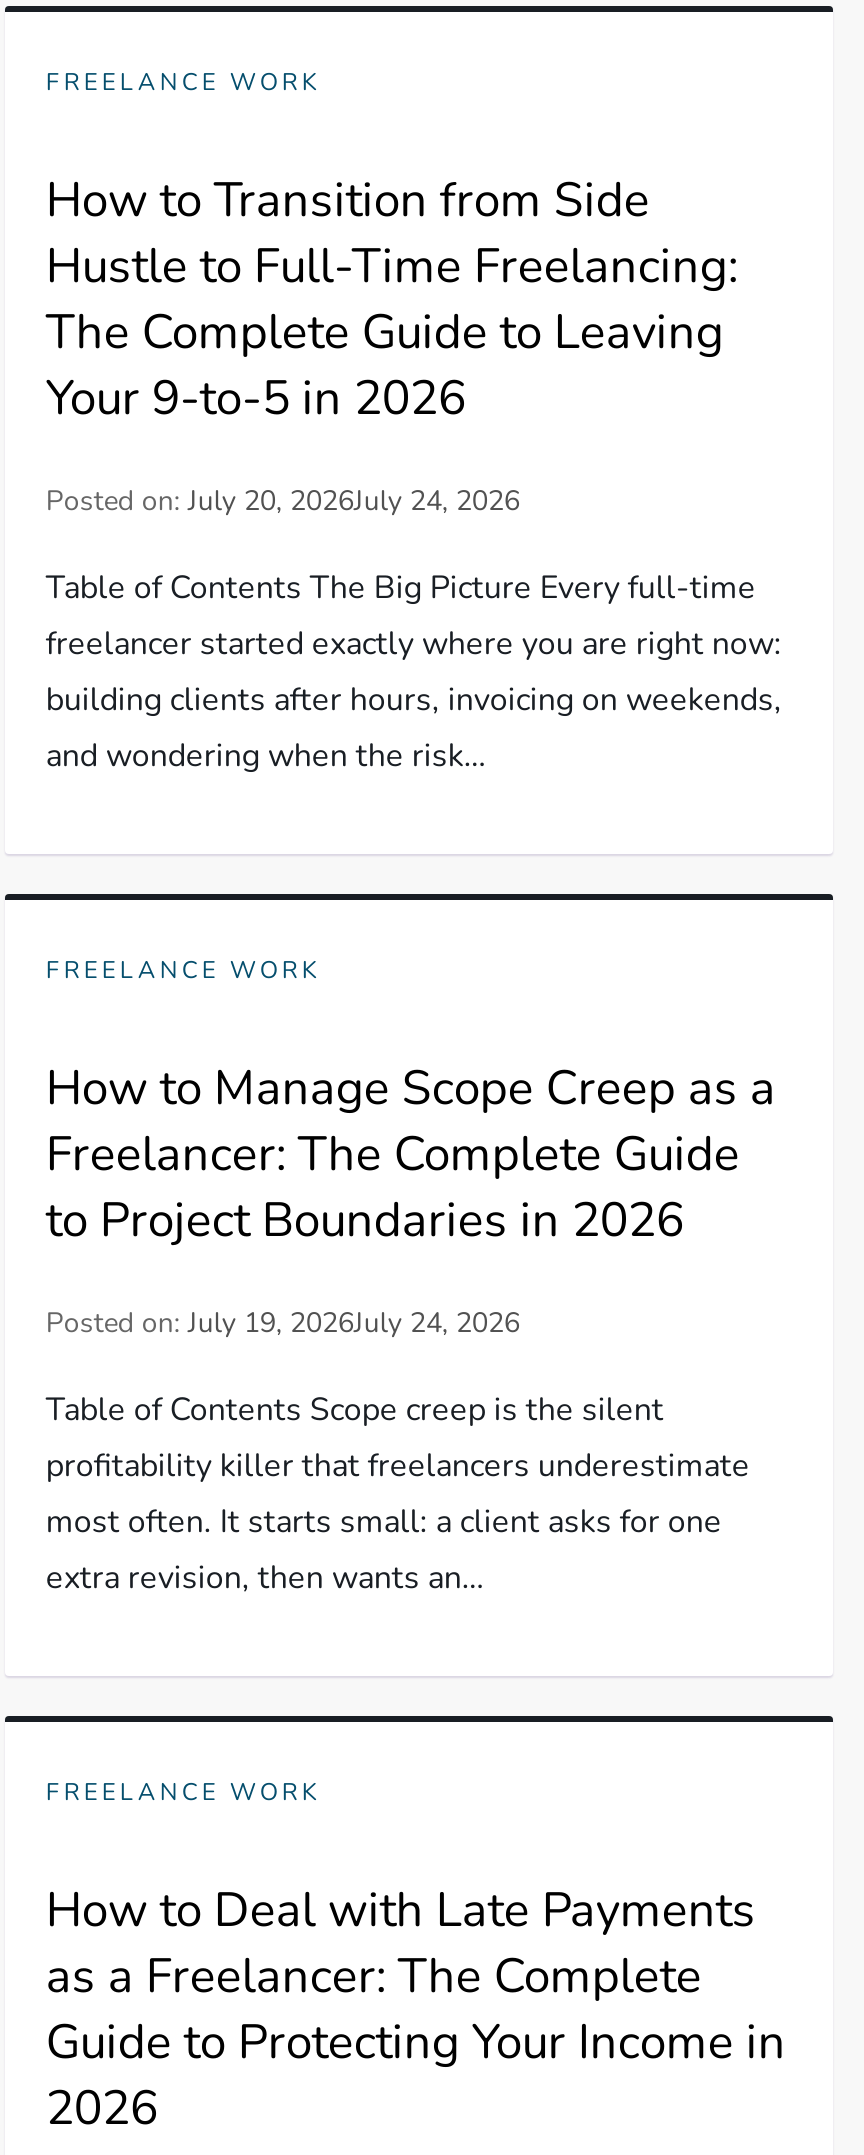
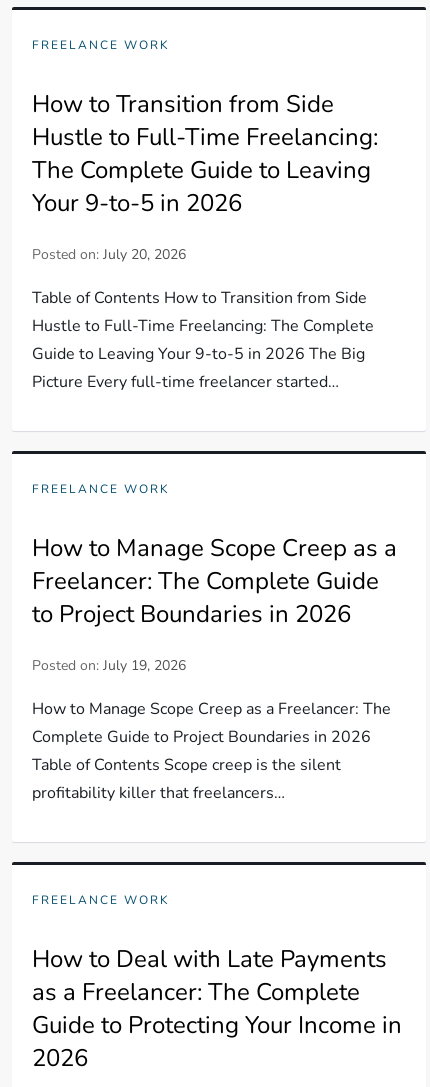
[46,482,520,520] Posted on: July 20, 2026July 24, 2026 -> [32,245,186,264] Posted on: July 20, 2026
[46,566,782,778] Table of Contents The Big Picture Every full-time | freelancer started exactly where you are right now: | building clients after hours, invoicing on weekends, | and wondering when the risk… -> [32,287,374,393] Table of Contents How to Transition from Side | Hustle to Full-Time Freelancing: The Complete | Guide to Leaving Your 9-to-5 in 2026 The Big | Picture Every full-time freelancer started…
[46,1304,520,1342] Posted on: July 19, 2026July 24, 2026 -> [32,656,391,748] Posted on: July 19, 2026 | How to Manage Scope Creep as a Freelancer: The | Complete Guide to Project Boundaries in 2026
moved [46,1388,664,1432] -> [32,754,341,776]: Table of Contents Scope creep is the silent
[46,1444,750,1600] profitability killer that freelancers underestimate | most often. It starts small: a client asks for one | extra revision, then wants an… -> [32,782,285,804] profitability killer that freelancers…

